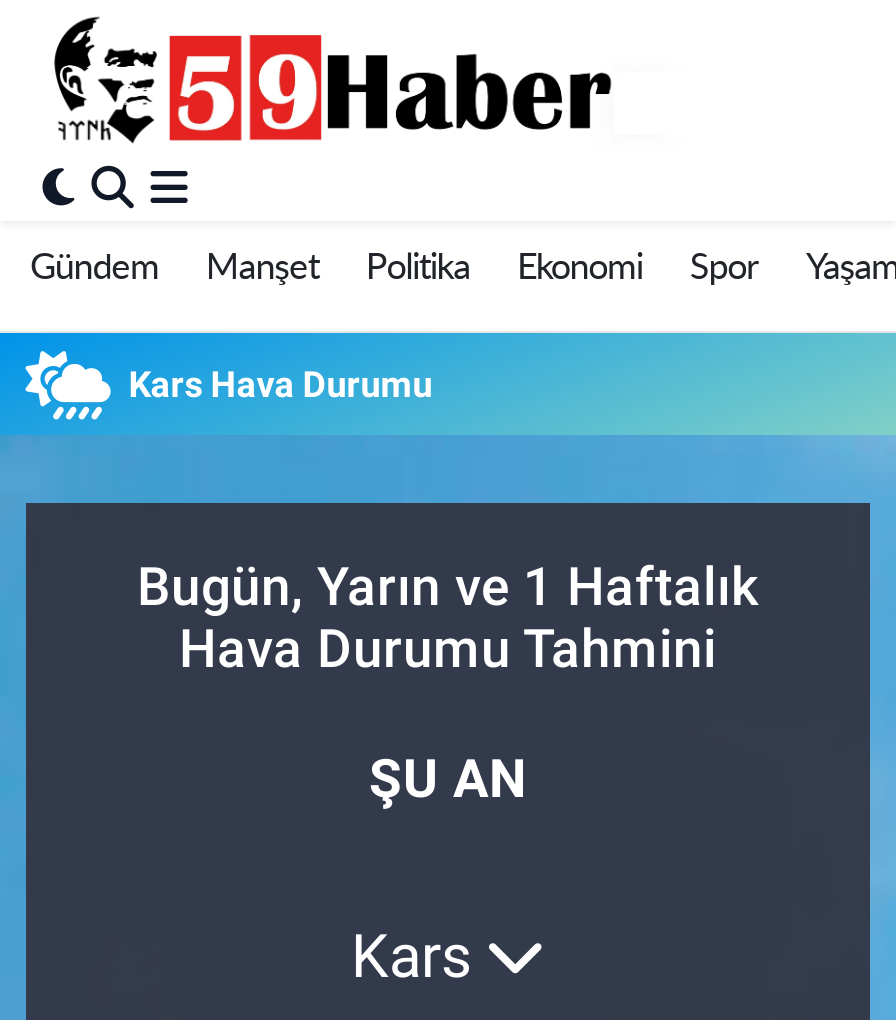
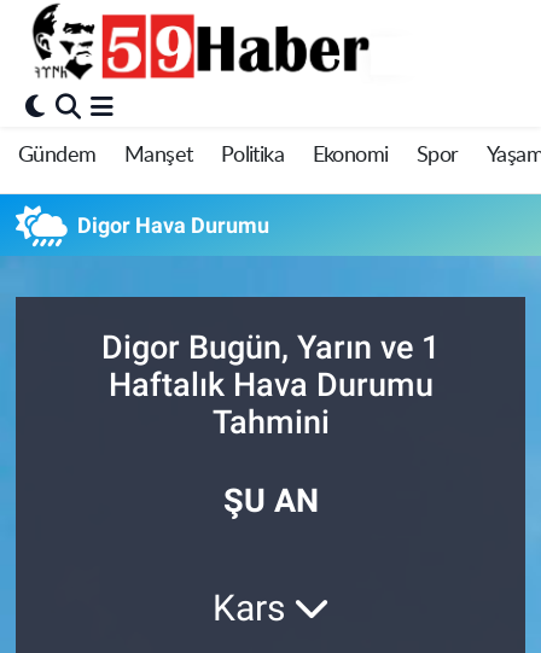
[128,364,432,406] Kars Hava Durumu -> [78,213,270,238] Digor Hava Durumu
[137,555,759,679] Bugün, Yarın ve 1 Haftalık | Hava Durumu Tahmini -> [101,328,440,440] Digor Bugün, Yarın ve 1 | Haftalık Hava Durumu | Tahmini

